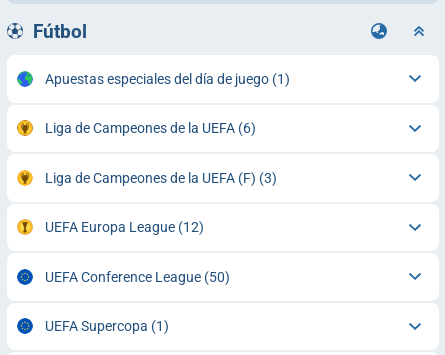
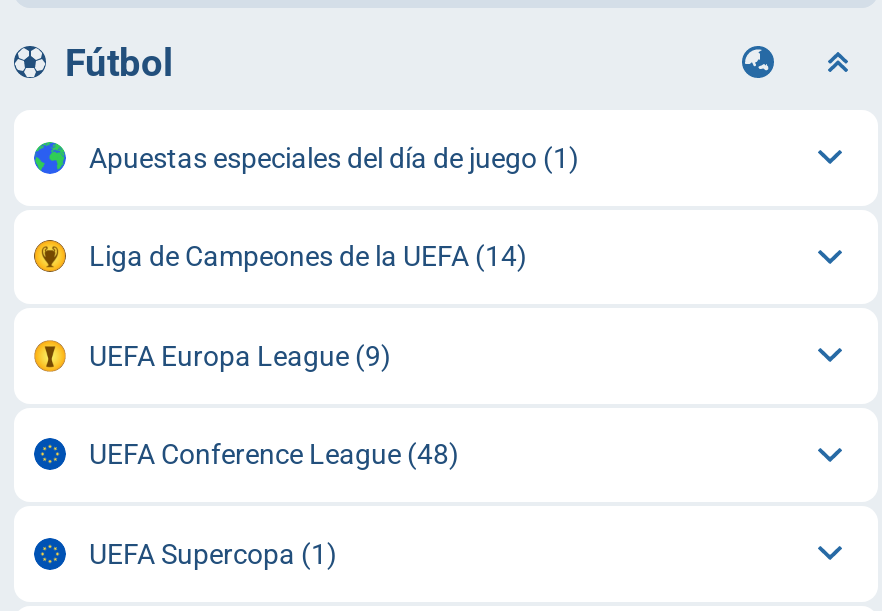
[44,120,276,285] Liga de Campeones de la UEFA (6) | Liga de Campeones de la UEFA (F) (3) | UEFA Europa League (12) | UEFA Conference League (50) -> [89,240,527,470] Liga de Campeones de la UEFA (14) | UEFA Europa League (9) | UEFA Conference League (48)

